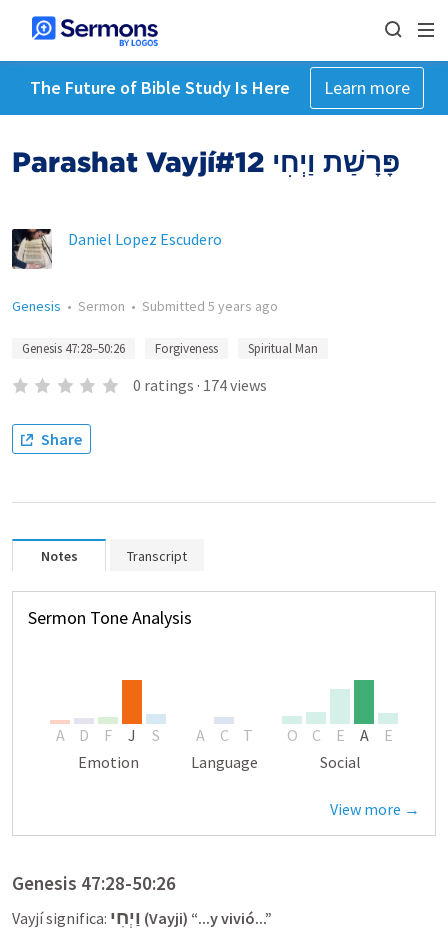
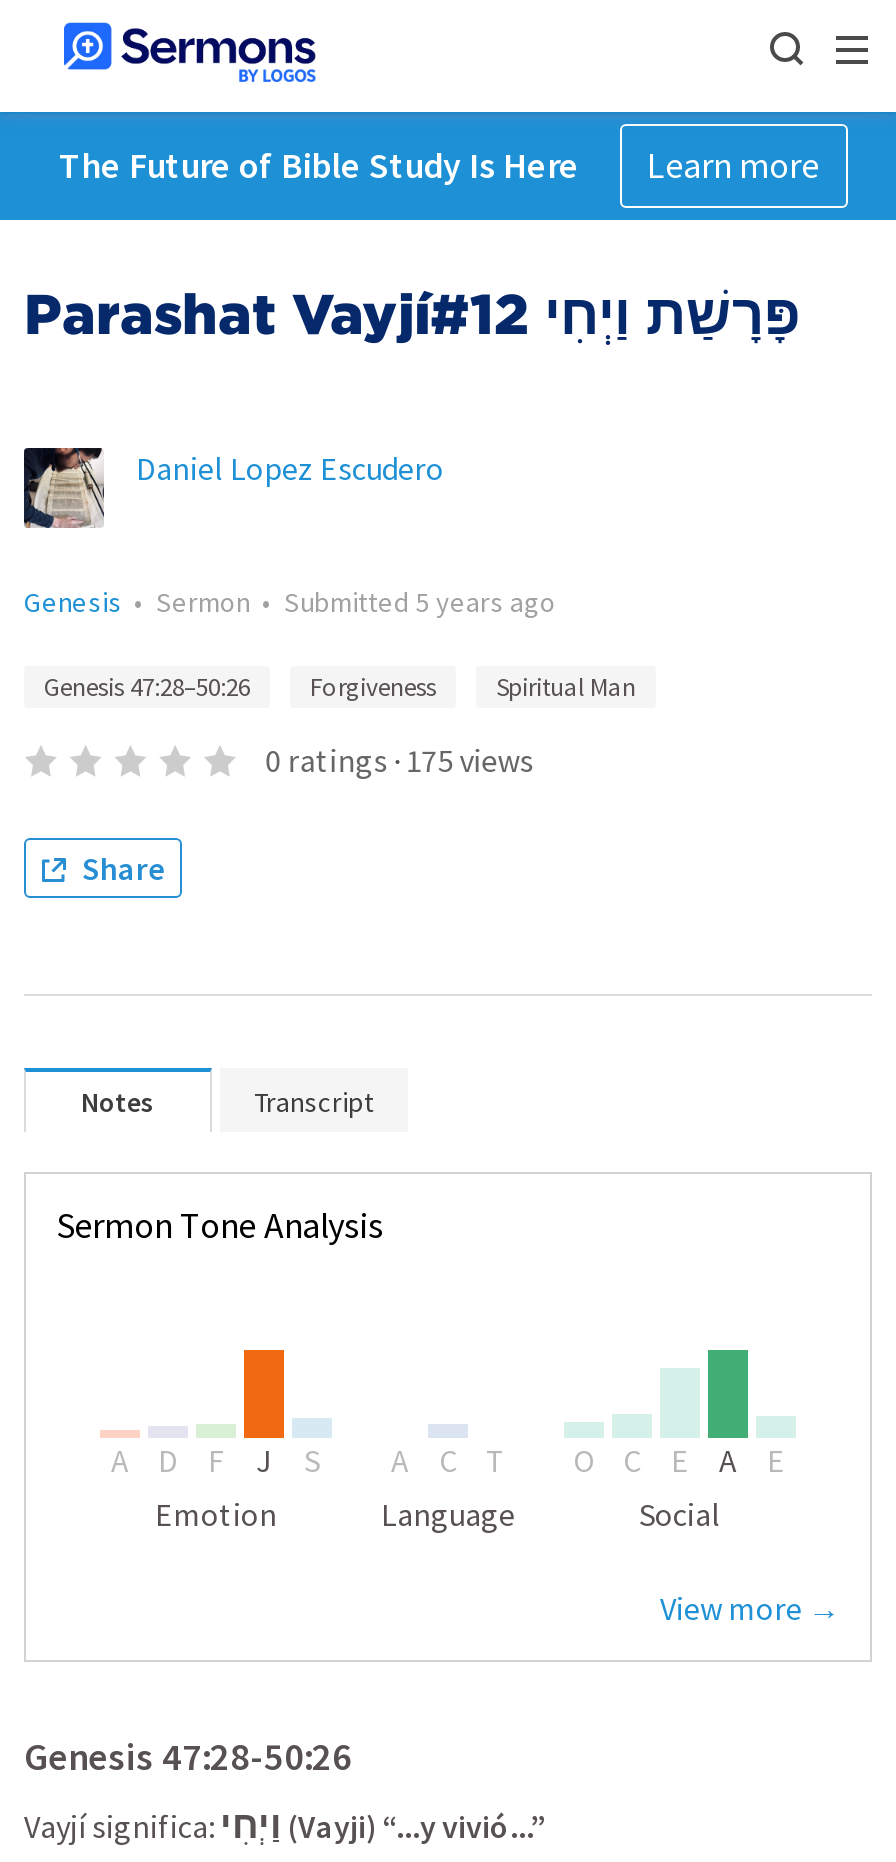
[133,375,267,395] 0 ratings · 174 views -> [265,740,533,780] 0 ratings · 175 views

